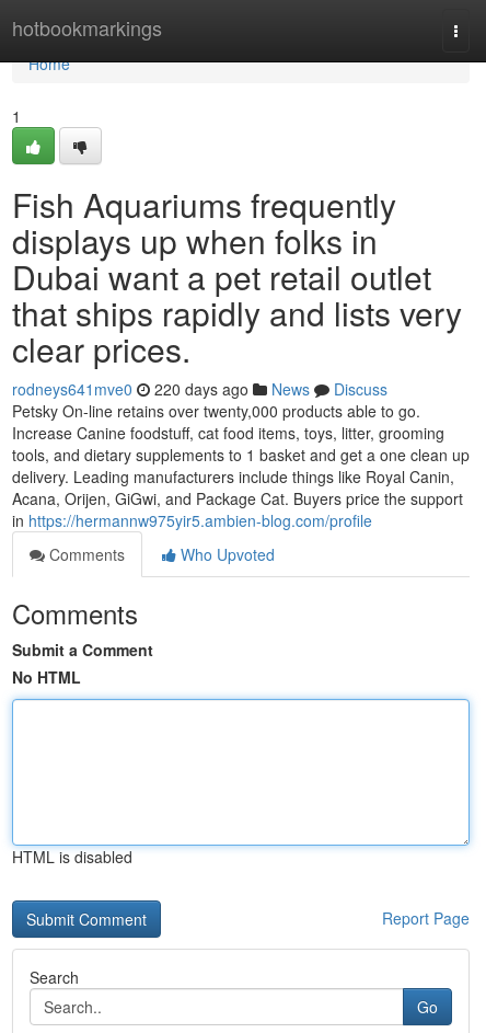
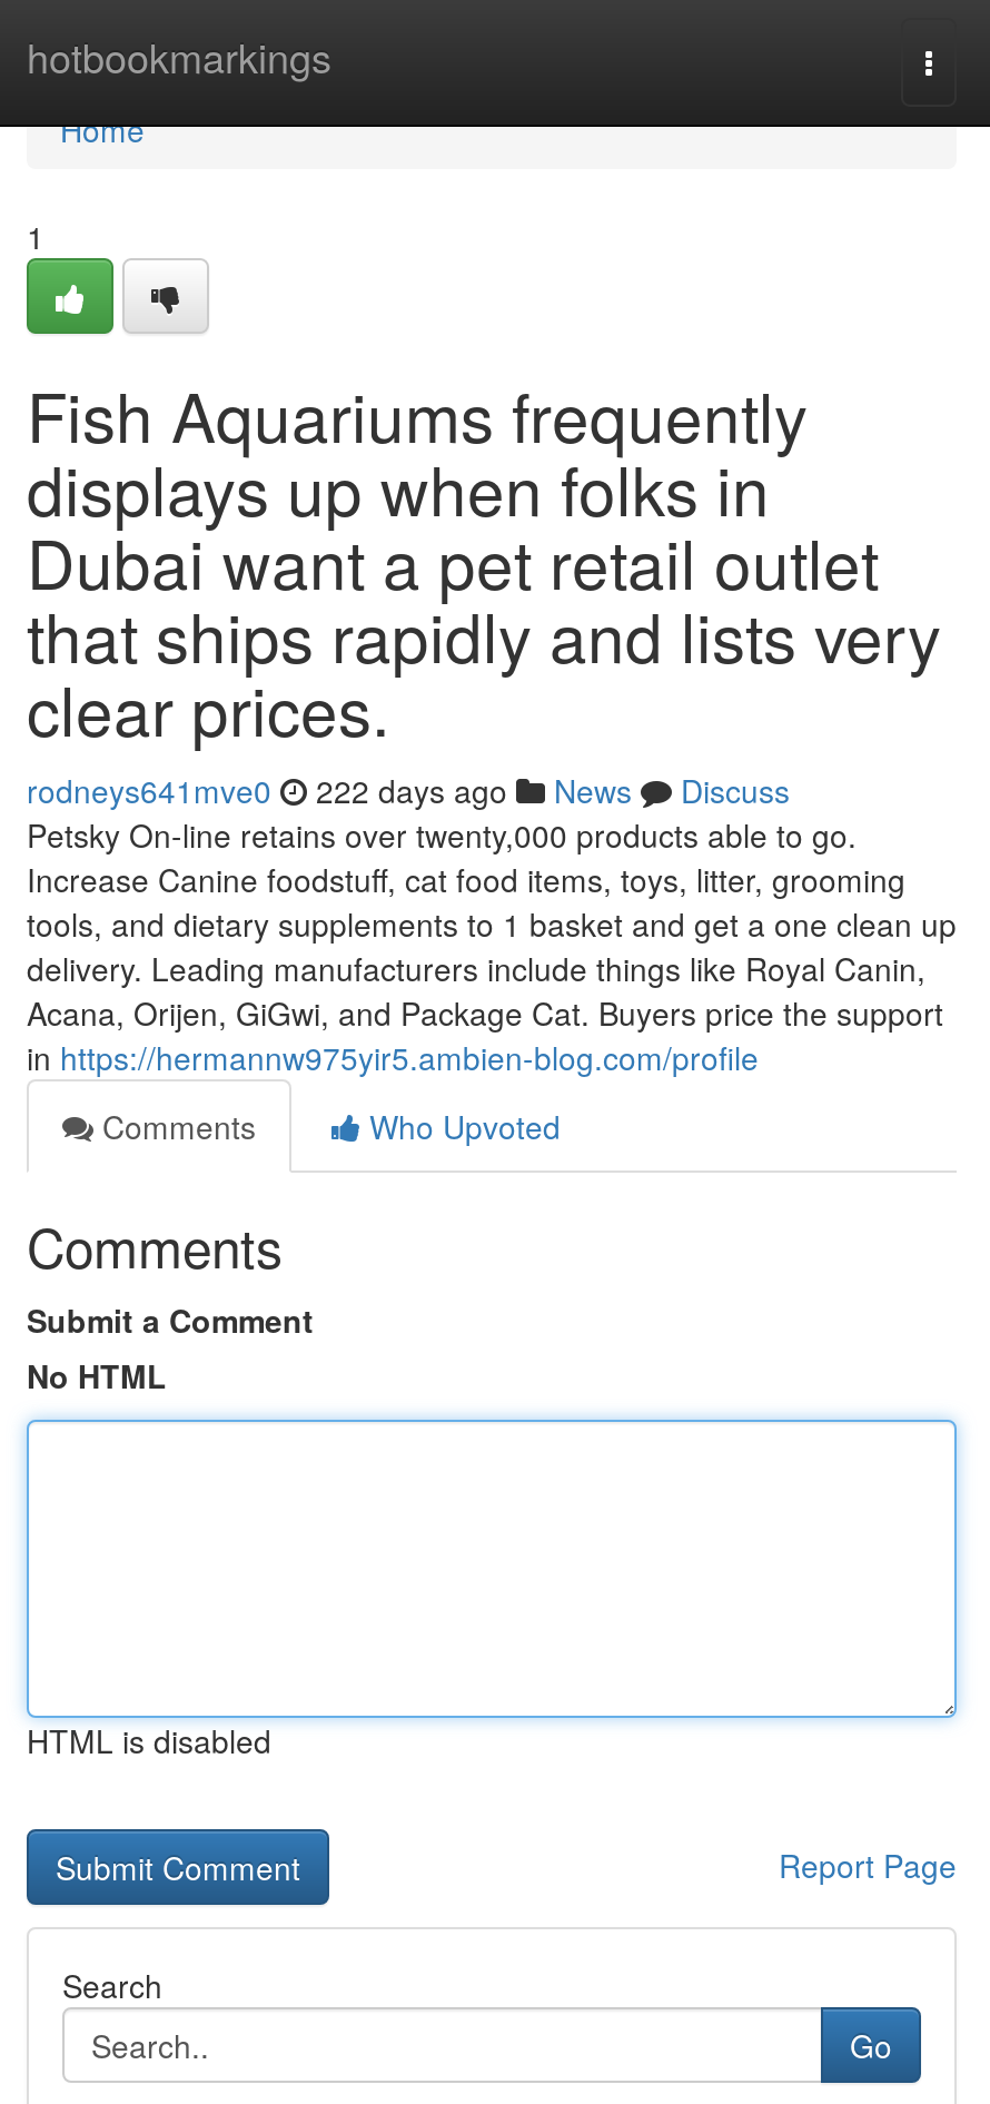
[12,378,387,400] rodneys641mve0 220 days ago News Discuss -> [27,768,790,812] rodneys641mve0 222 days ago News Discuss

